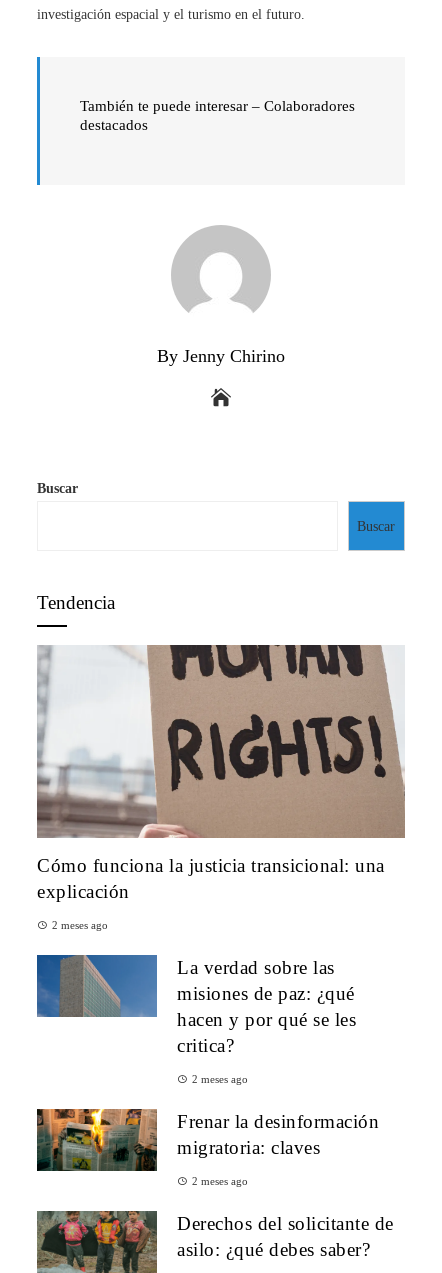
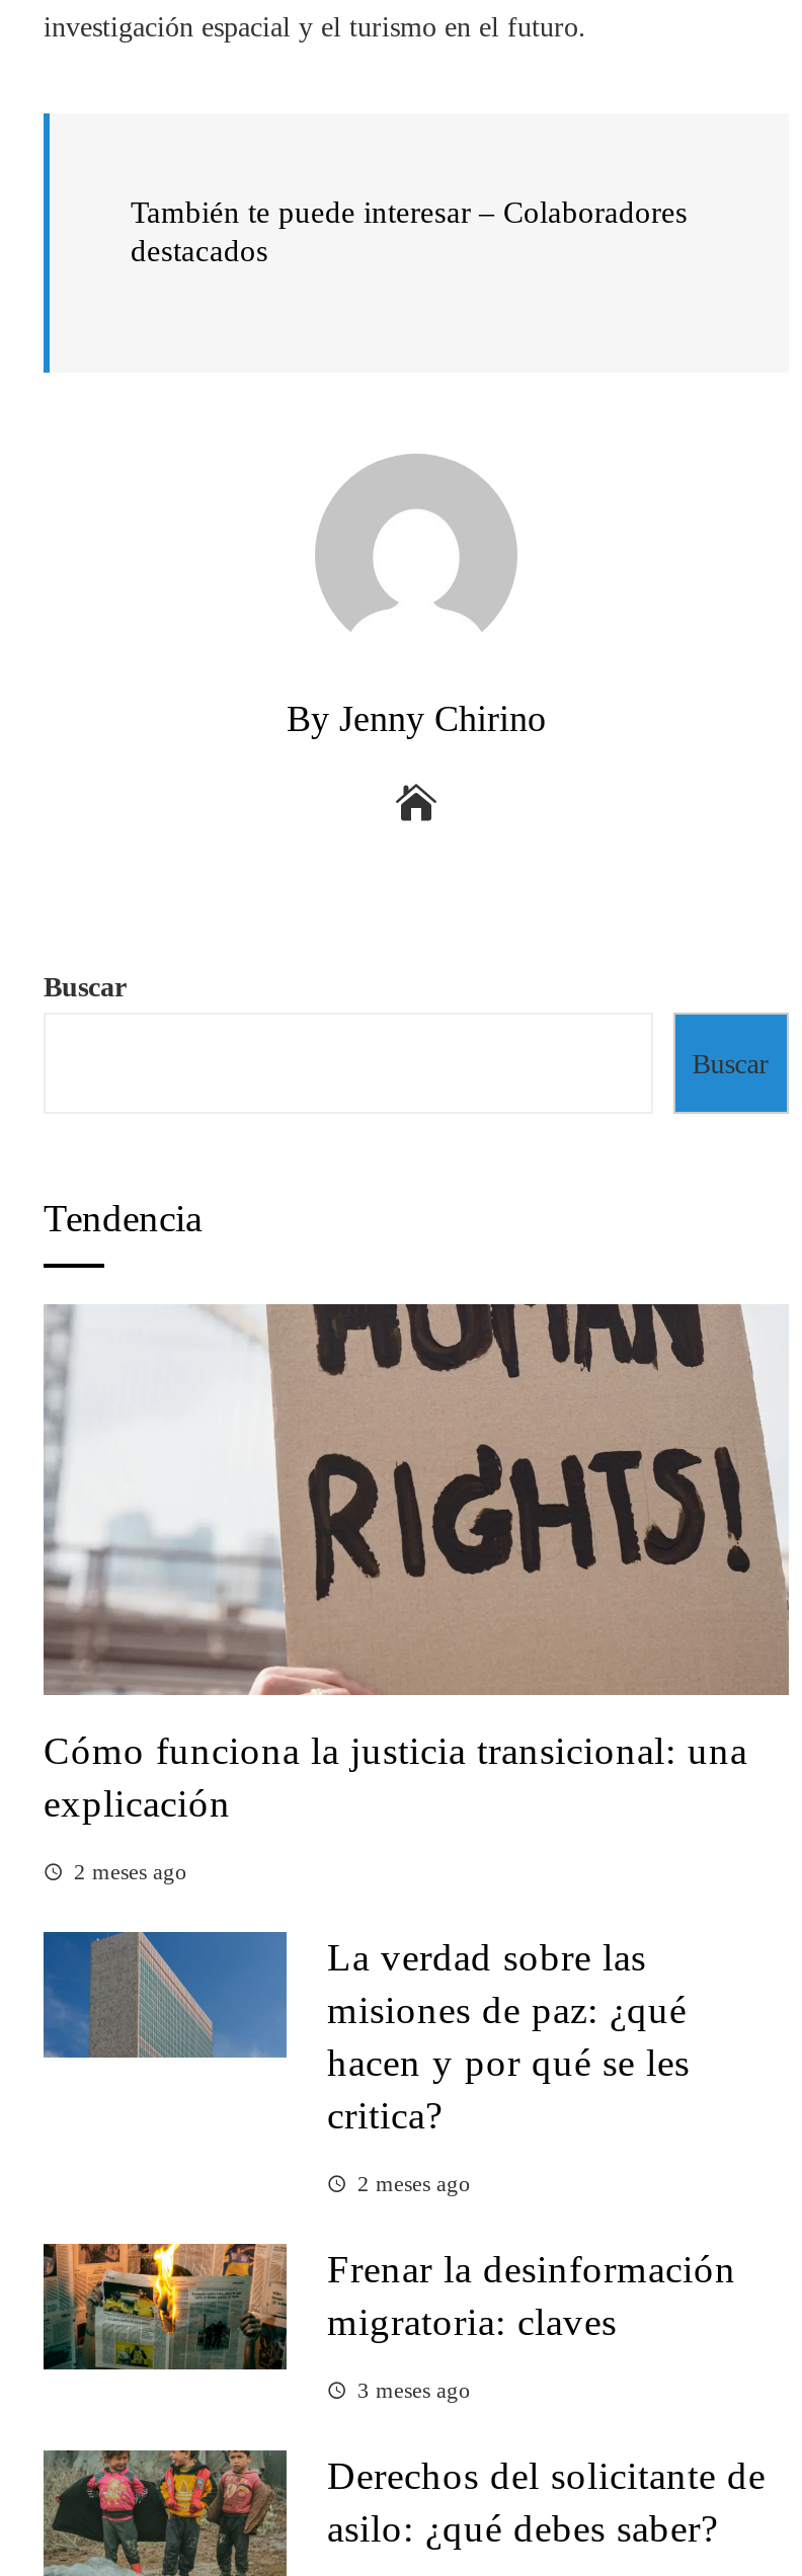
[192,1174,248,1186] 2 meses ago -> [357,2377,471,2401] 3 meses ago

